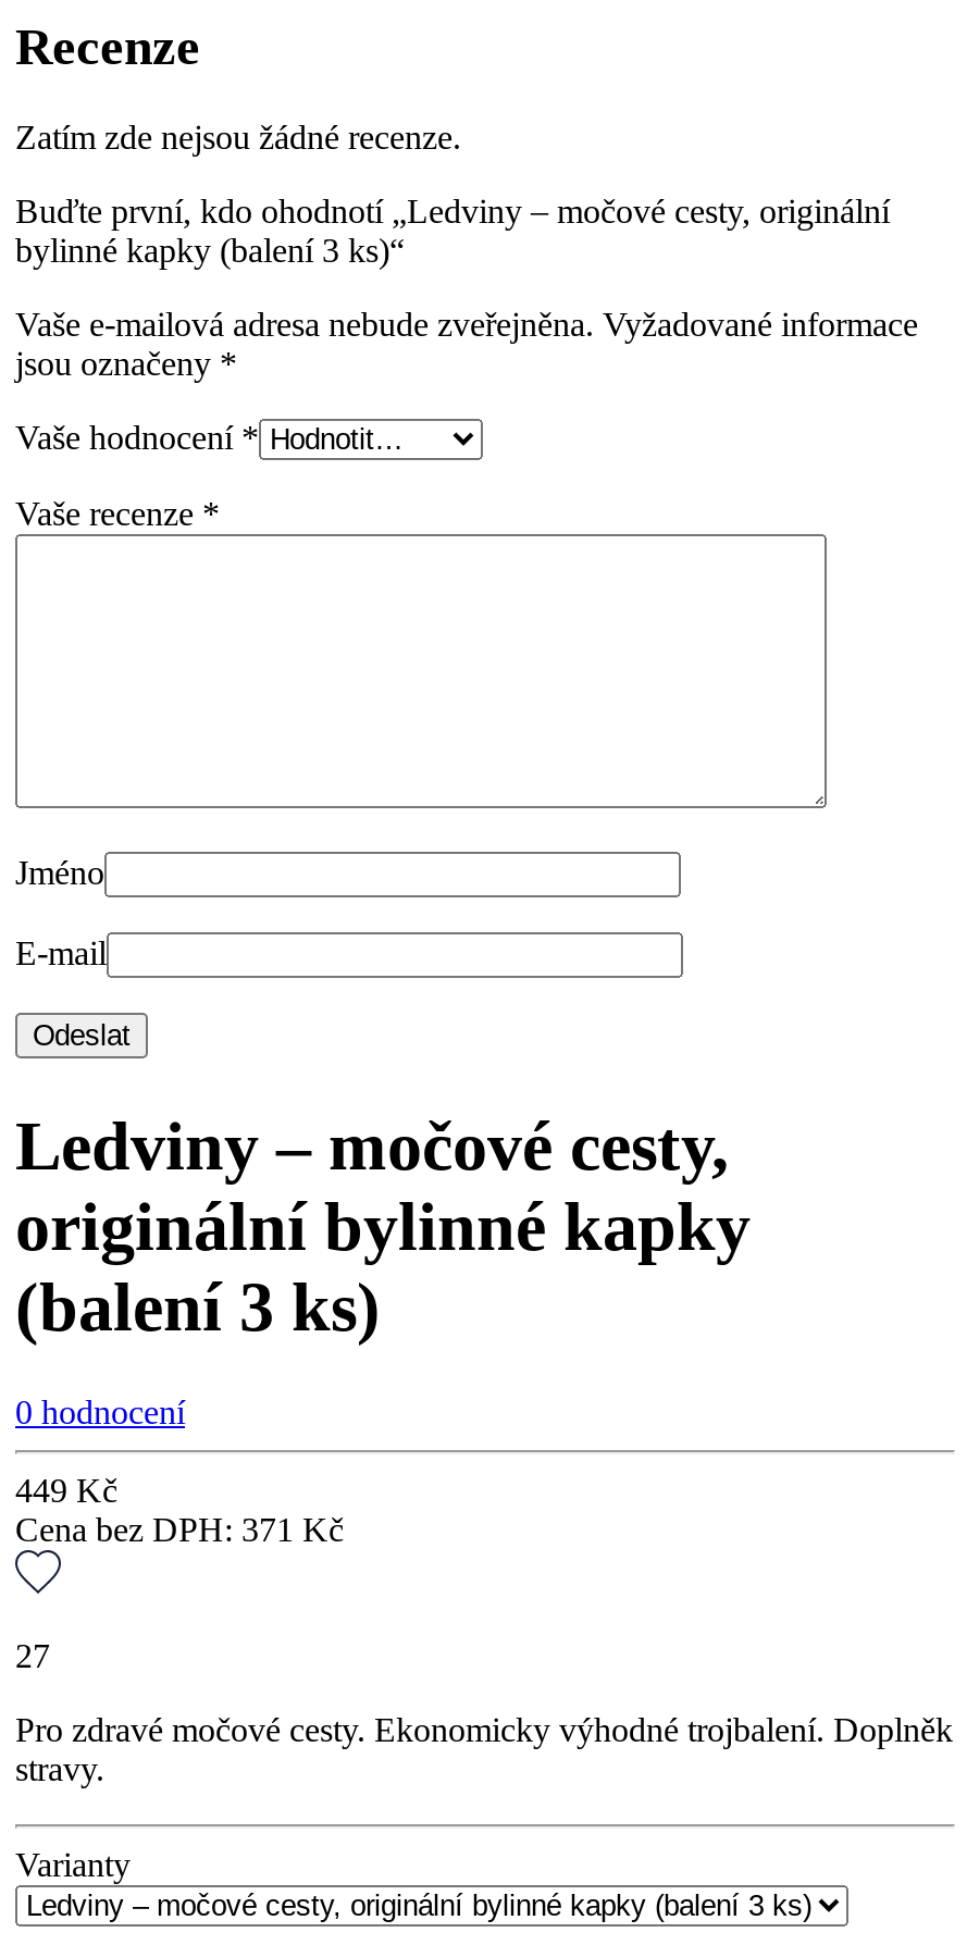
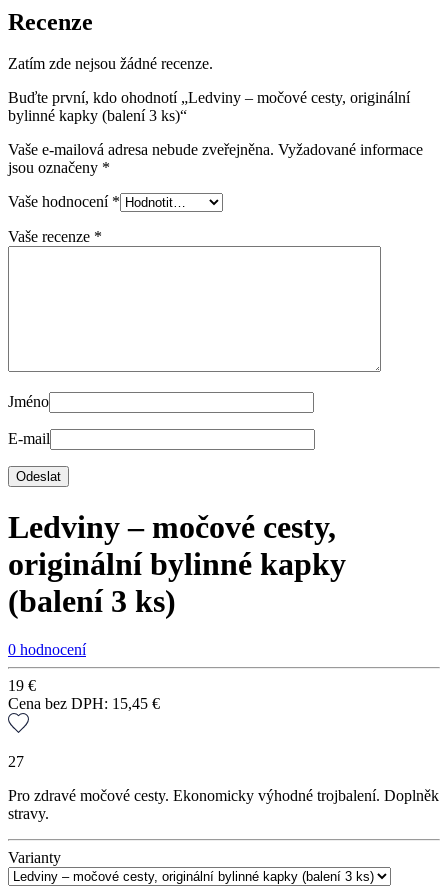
[15,1473,344,1549] 449 Kč | Cena bez DPH: 371 Kč -> [8,677,160,712] 19 € | Cena bez DPH: 15,45 €

